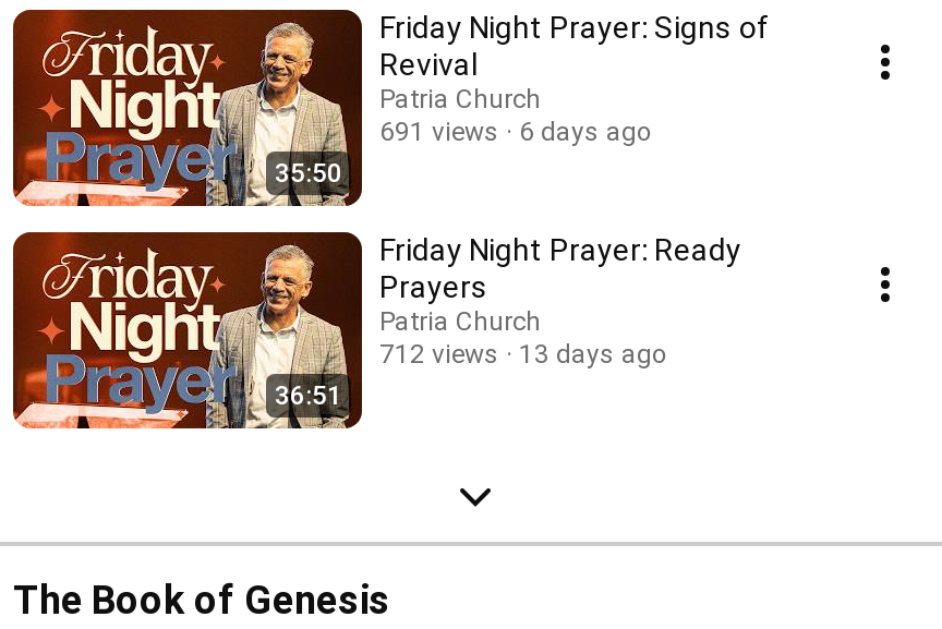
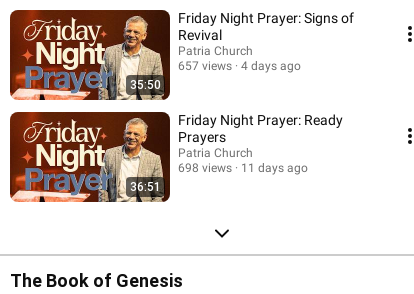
[379,117,499,147] 691 views -> [178,59,232,73] 657 views
[519,117,652,147] 6 days ago -> [241,59,301,73] 4 days ago
[379,339,499,370] 712 views -> [178,161,232,175] 698 views
[519,339,667,370] 13 days ago -> [241,161,308,175] 11 days ago

